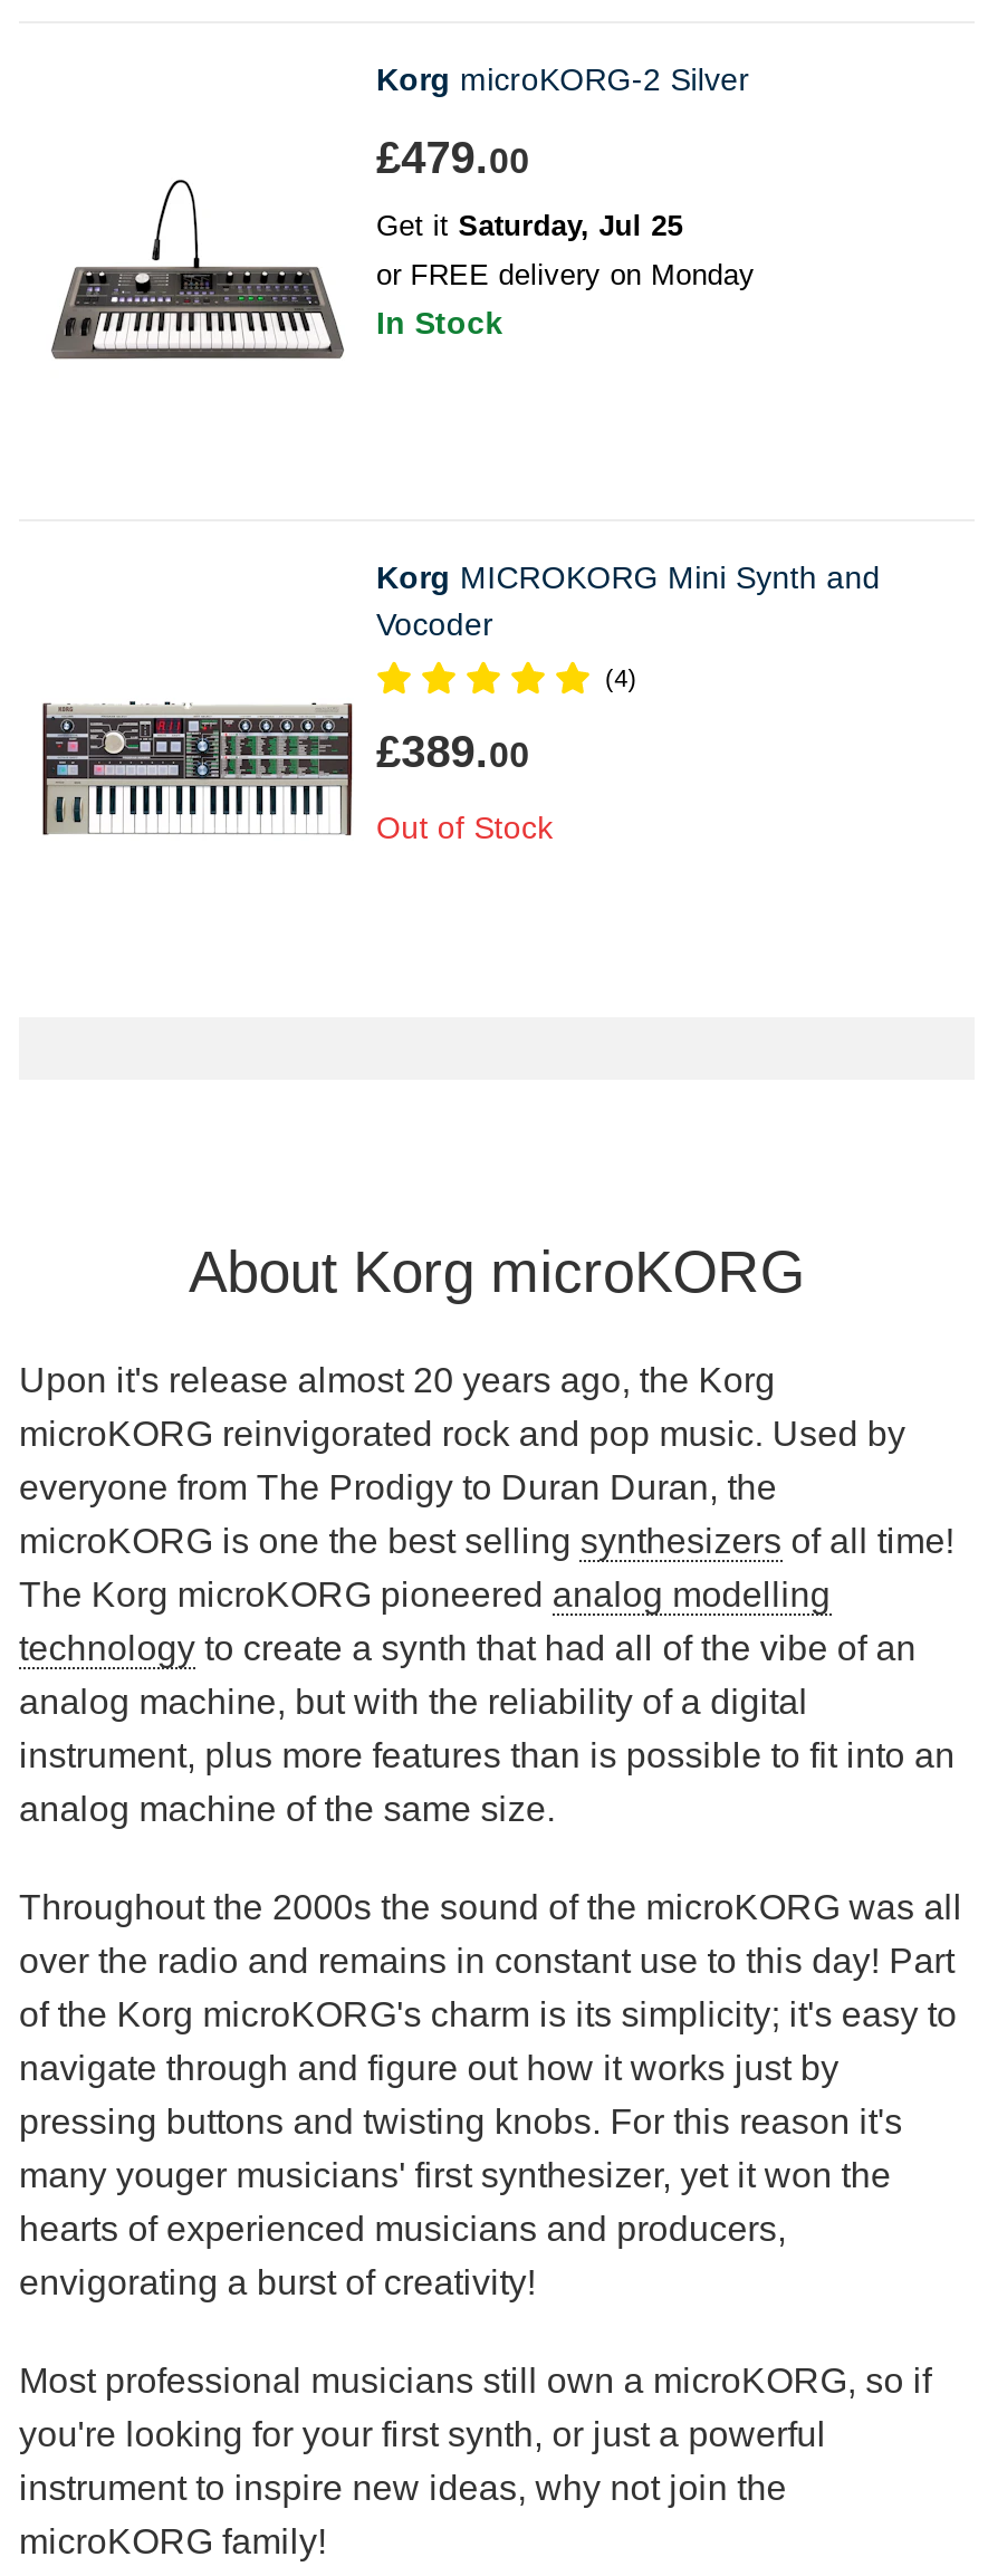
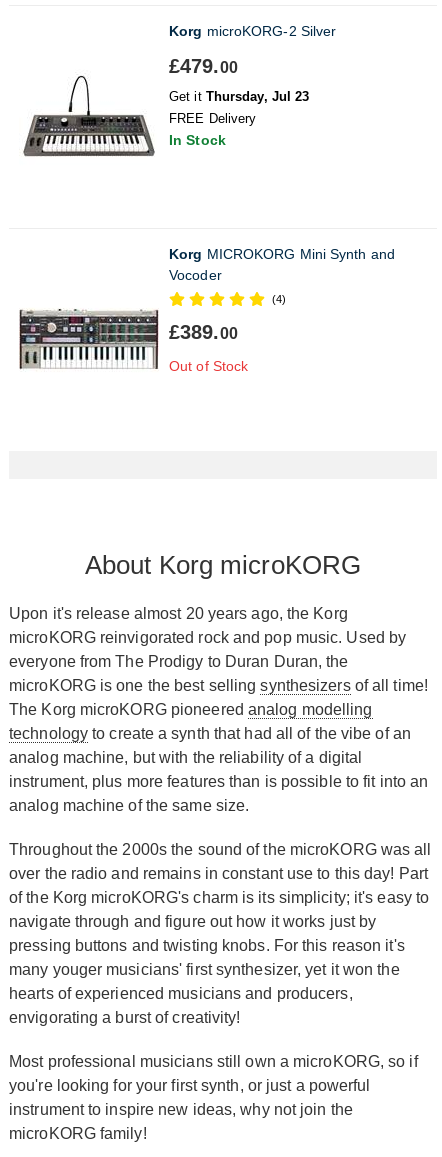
[376,208,683,241] Get it Saturday, Jul 25 -> [169,89,309,104] Get it Thursday, Jul 23
[376,257,755,291] or FREE delivery on Monday -> [169,111,256,126] FREE Delivery

